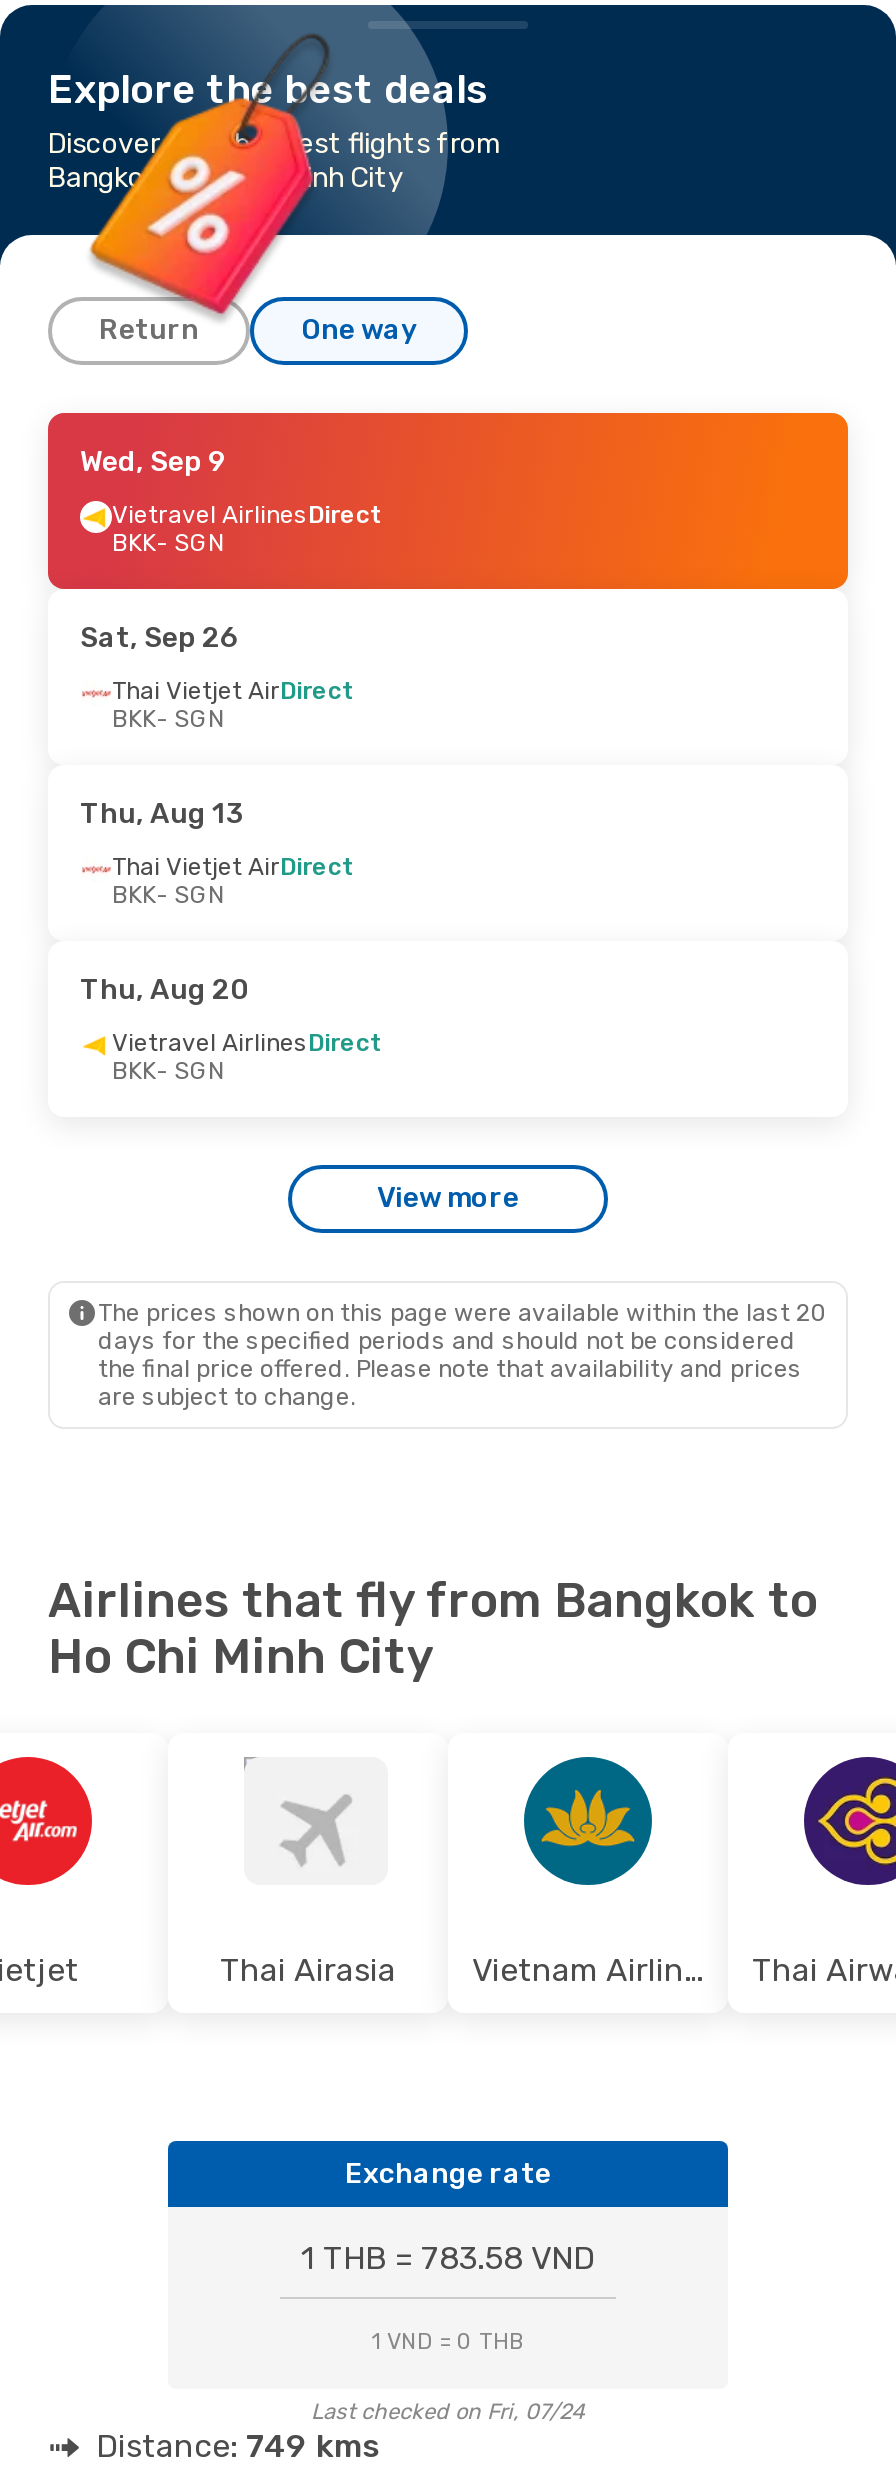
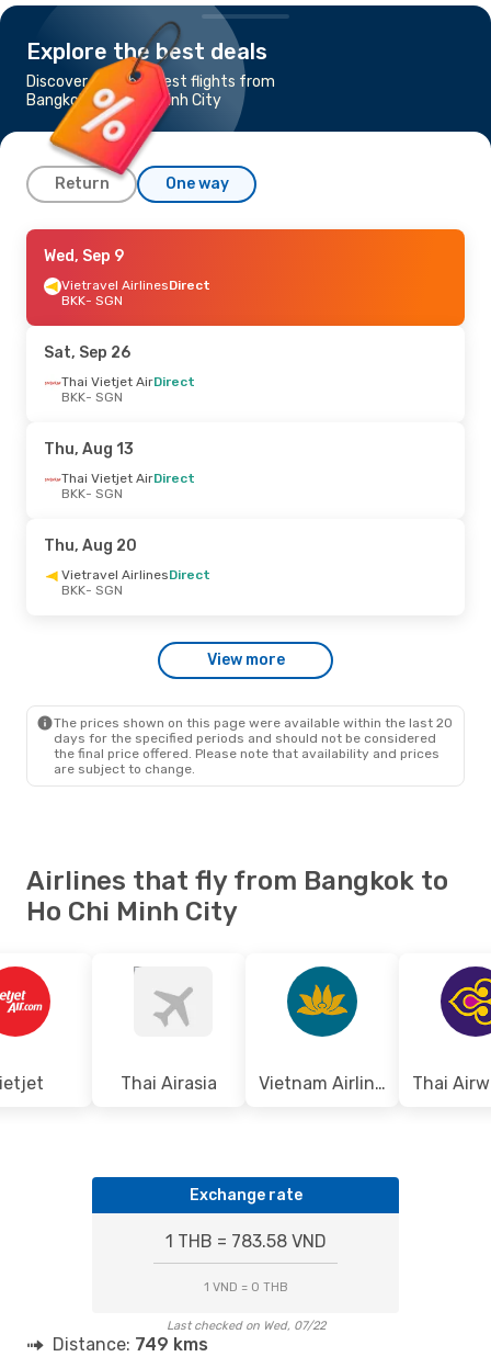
[311,2399,585,2425] Last checked on Fri, 07/24 -> [166,1318,325,1333] Last checked on Wed, 07/22

